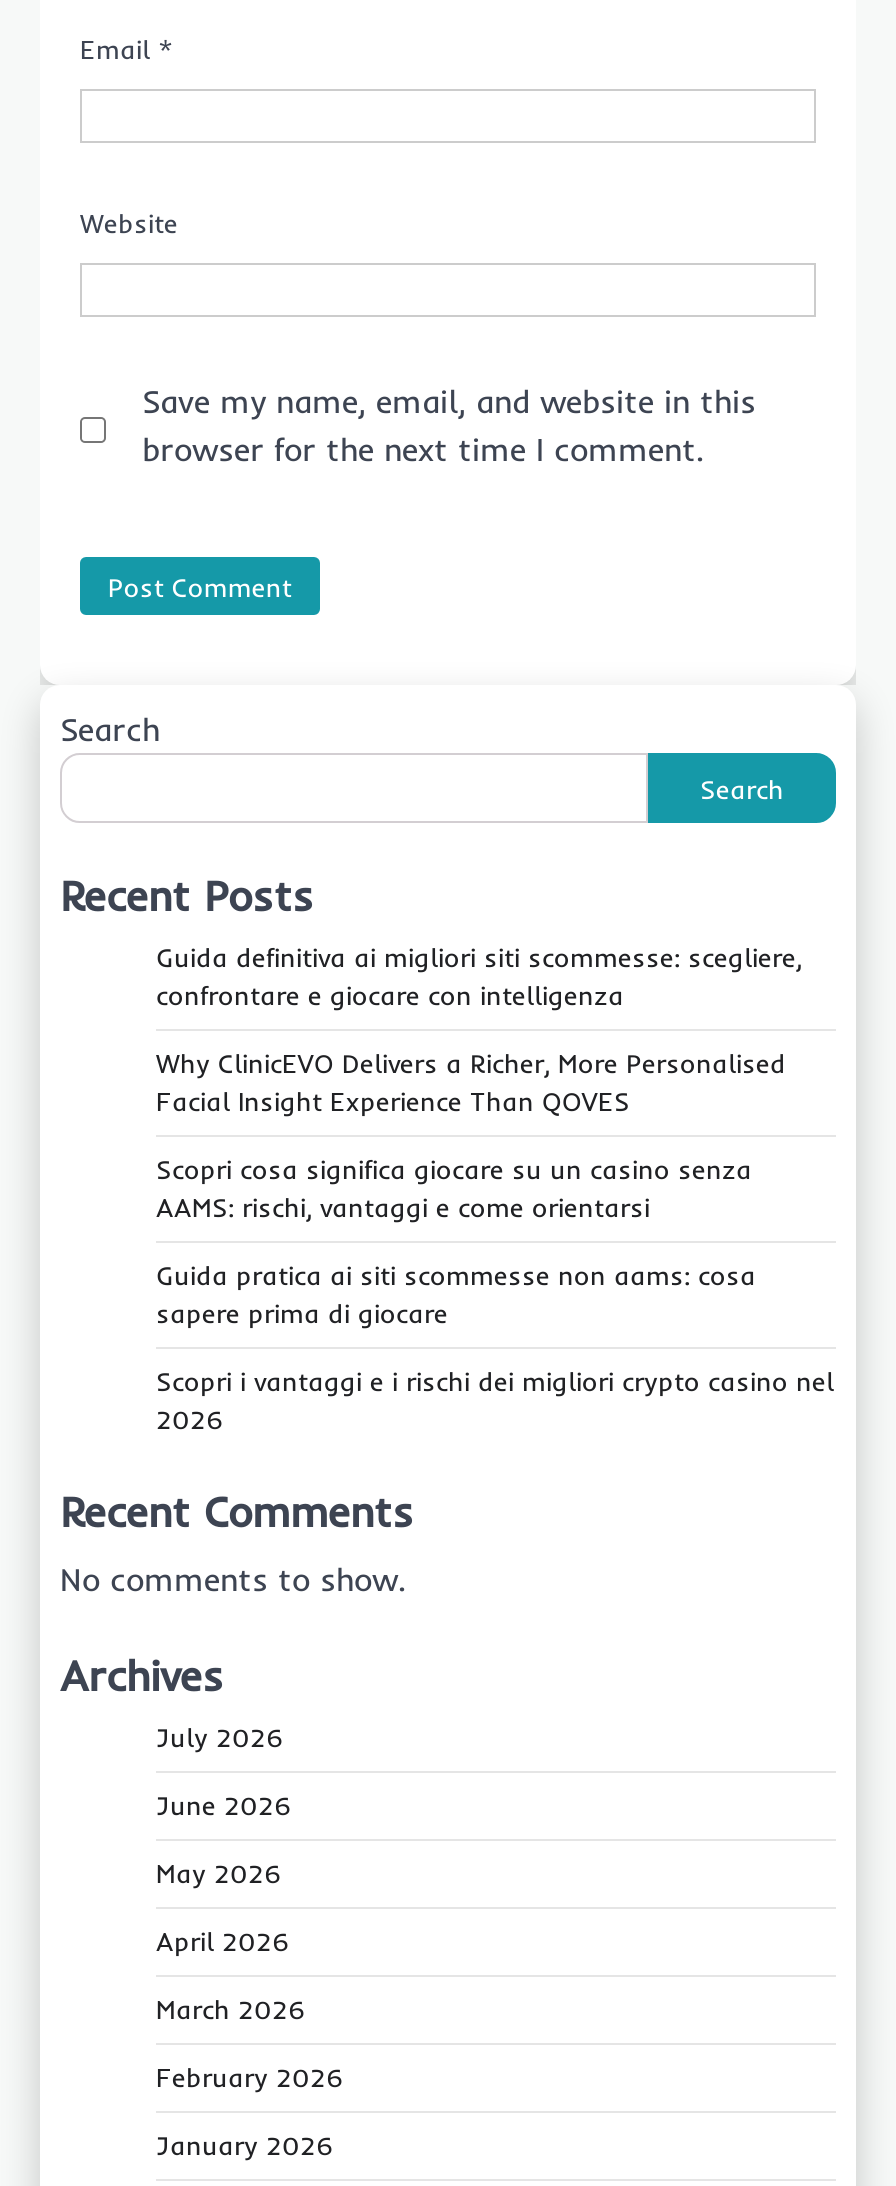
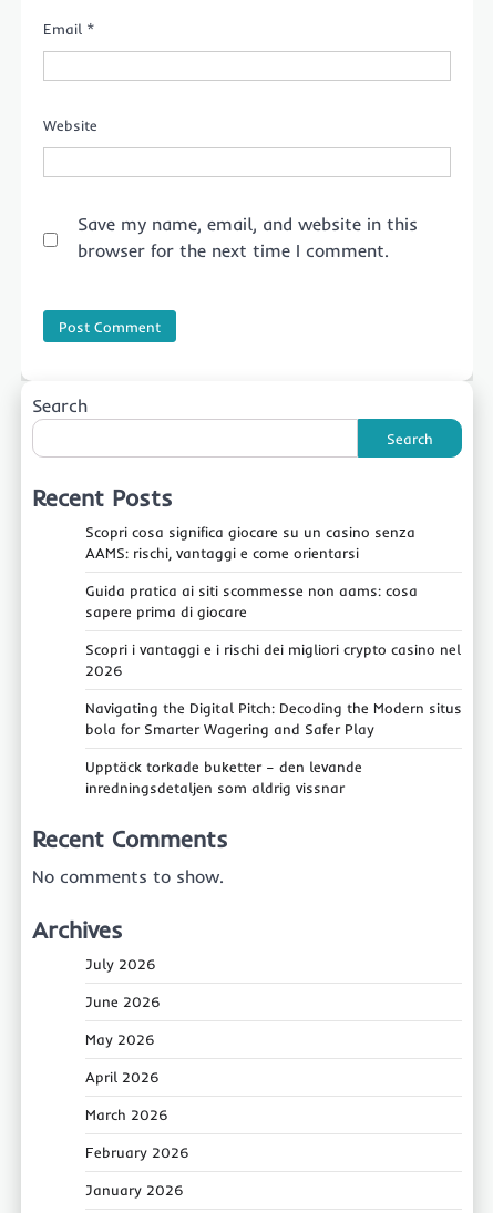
[156,942,802,1118] Guida definitiva ai migliori siti scommesse: scegliere, | confrontare e giocare con intelligenza | Why ClinicEVO Delivers a Richer, More Personalised | Facial Insight Experience Than QOVES -> none
moved [156,1154,834,1436] -> [85,523,461,679]: Scopri cosa significa giocare su un casino senza | AAMS: rischi, vantaggi e come orientarsi | Guida pratica ai siti scommesse non aams: cosa | sapere prima di giocare | Scopri i vantaggi e i rischi dei migliori crypto casino nel | 2026
none -> [85,699,462,797] Navigating the Digital Pitch: Decoding the Modern situs | bola for Smarter Wagering and Safer Play | Upptäck torkade buketter – den levande | inredningsdetaljen som aldrig vissnar

